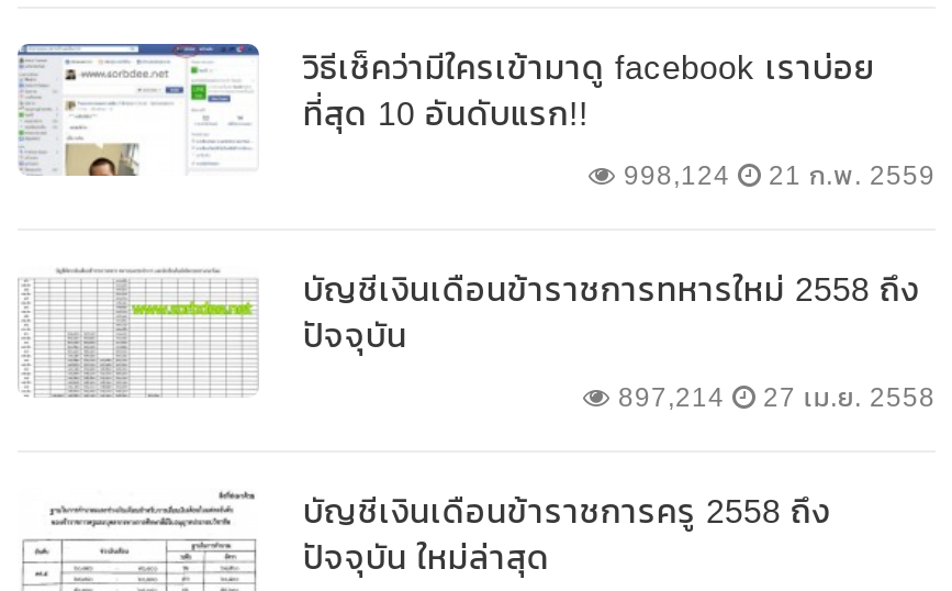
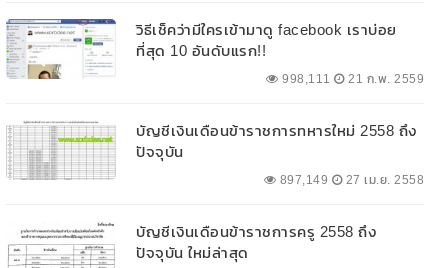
[616,155,936,195] 998,124 21 ก.พ. 2559 -> [278,70,424,88] 998,111 21 ก.พ. 2559
[611,377,936,417] 897,214 27 เม.ย. 2558 -> [276,171,424,189] 897,149 27 เม.ย. 2558

